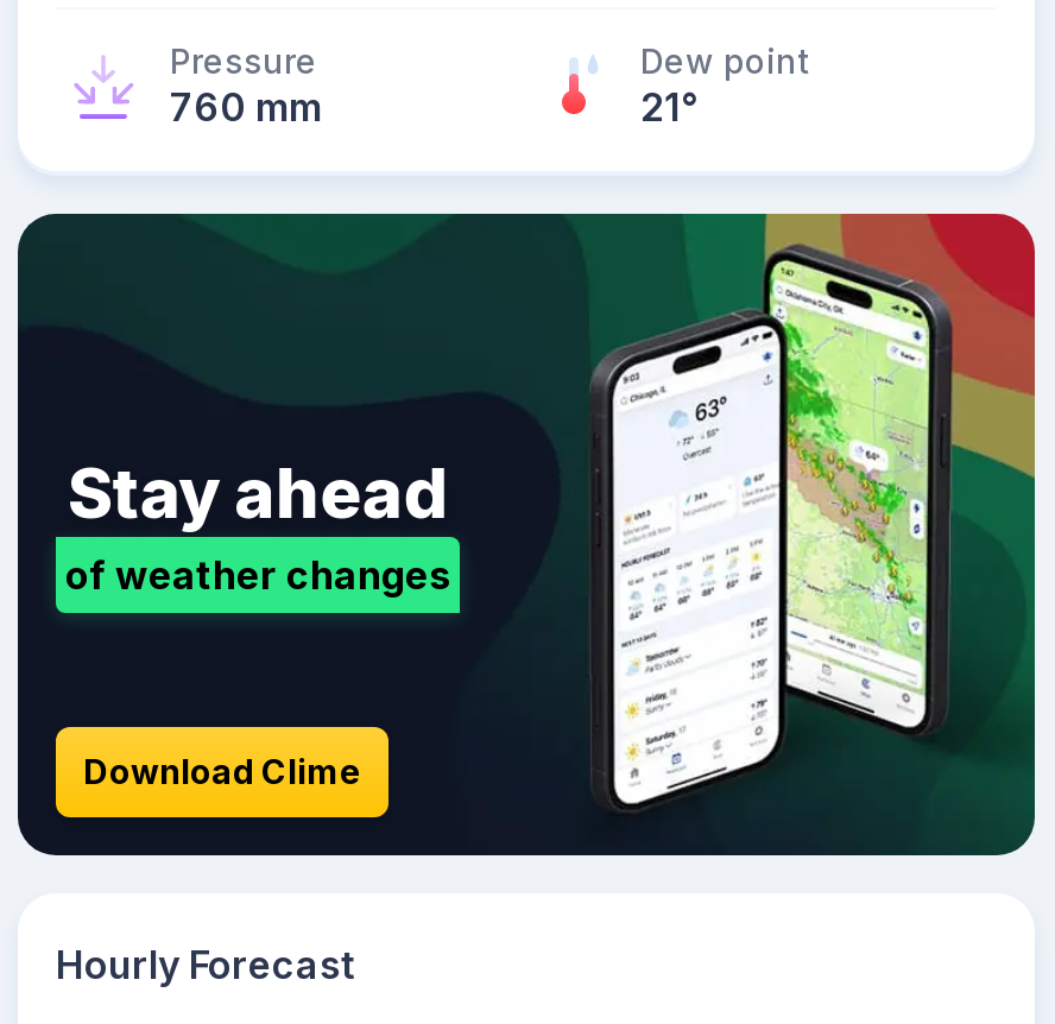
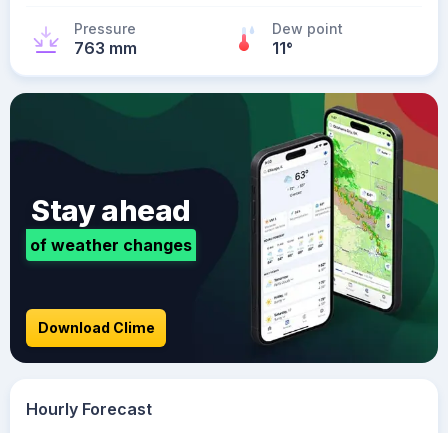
[170,83,322,131] 760 mm -> [74,38,137,58] 763 mm
[640,83,697,131] 21° -> [272,38,293,58] 11°

